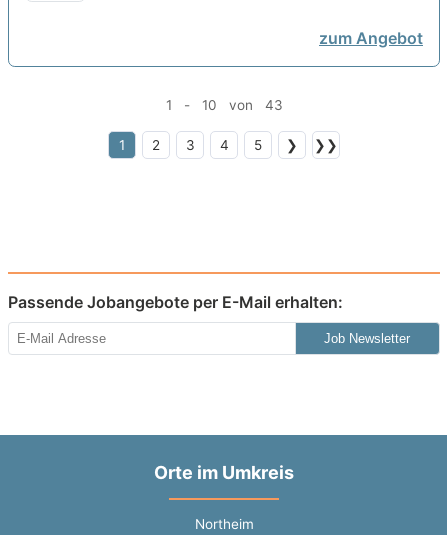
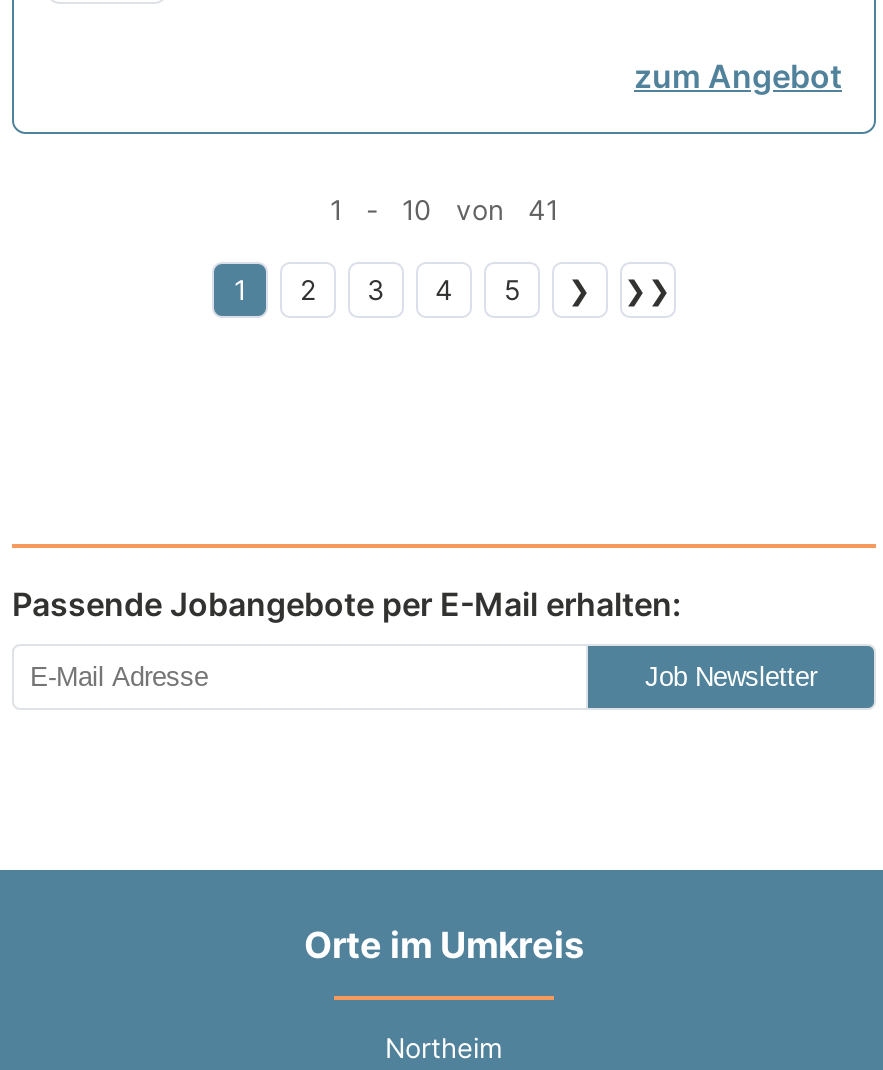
[165,97,282,113] 1 - 10 von 43 -> [330,195,558,227] 1 - 10 von 41

